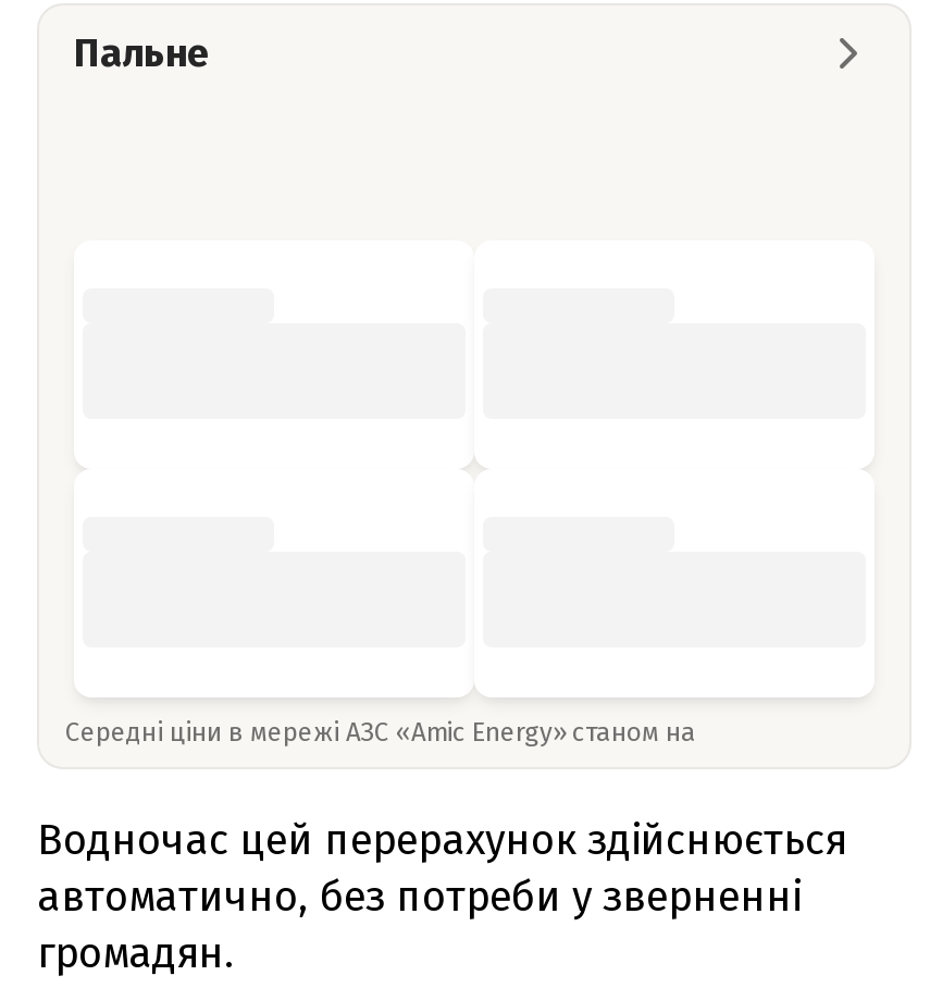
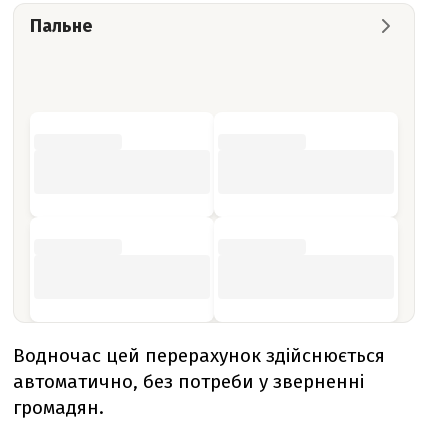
[65,716,703,747] Середні ціни в мережі АЗС «Amic Energy» станом на -> none

